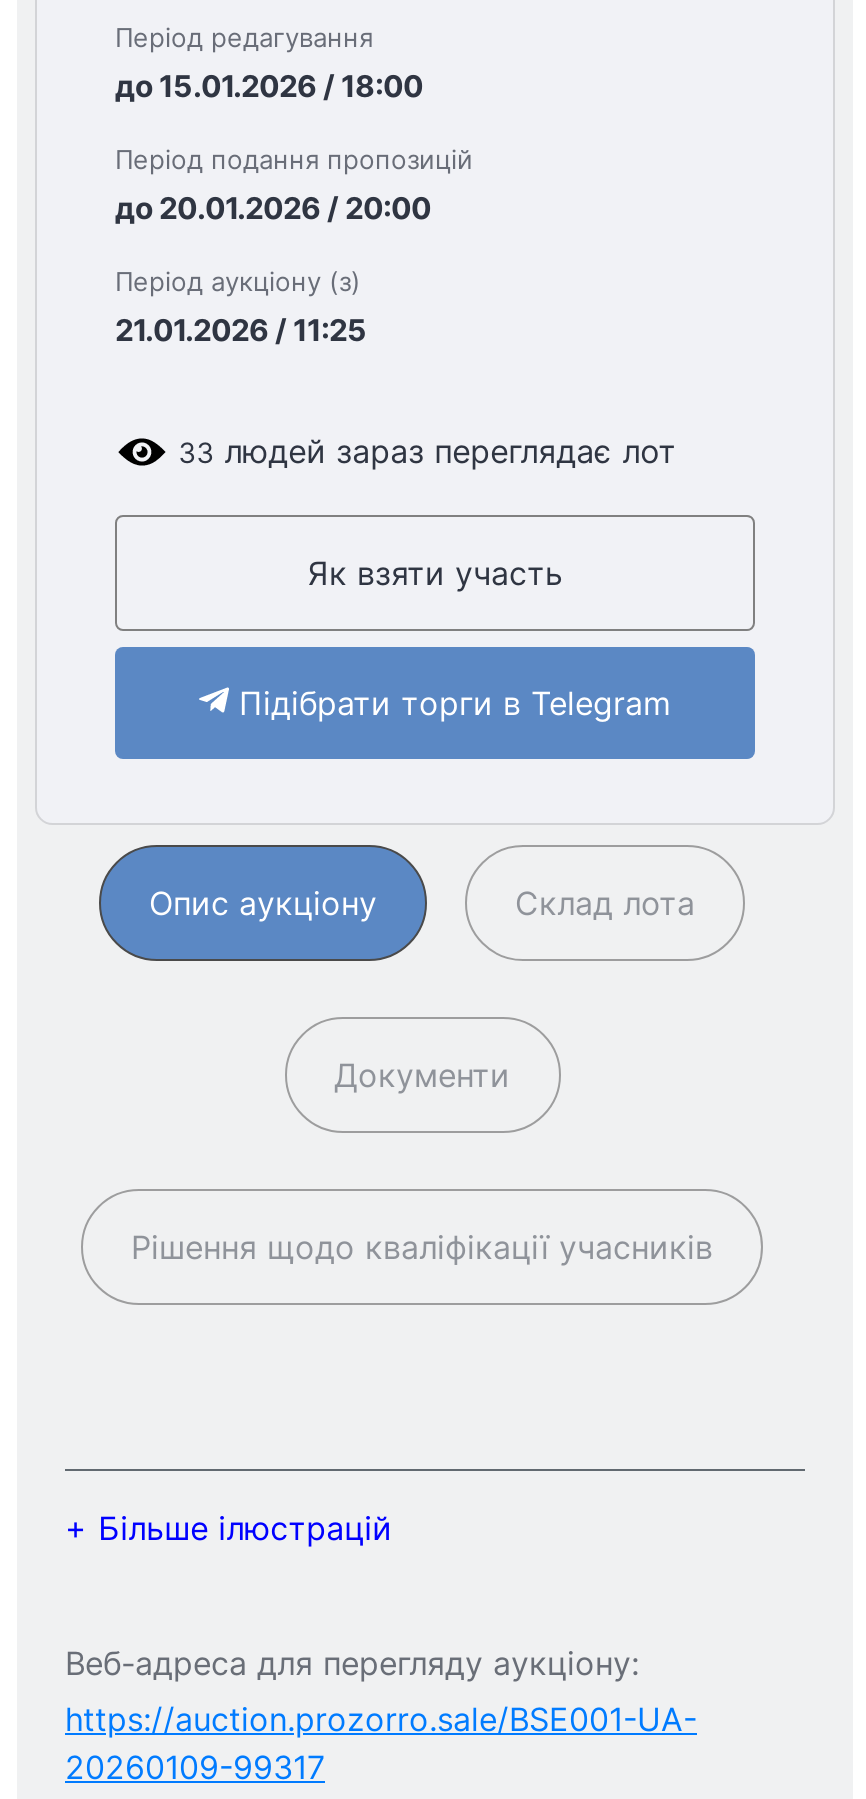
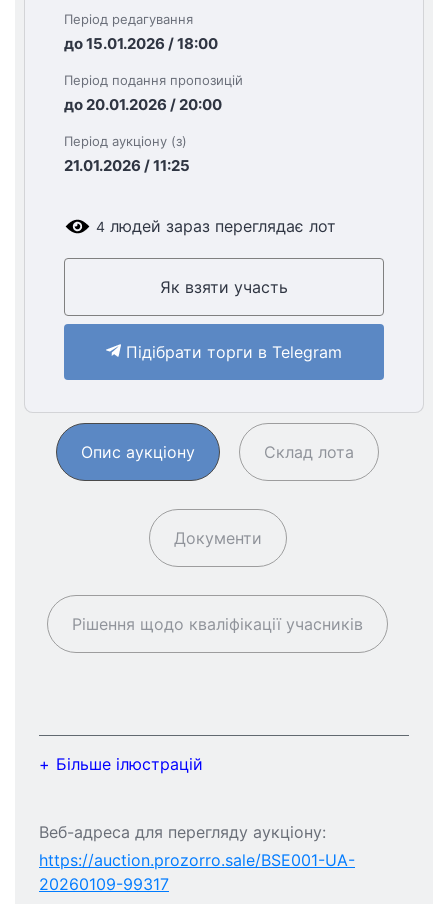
[178,432,676,472] 33 людей зараз переглядає лот -> [96,216,336,236] 4 людей зараз переглядає лот

